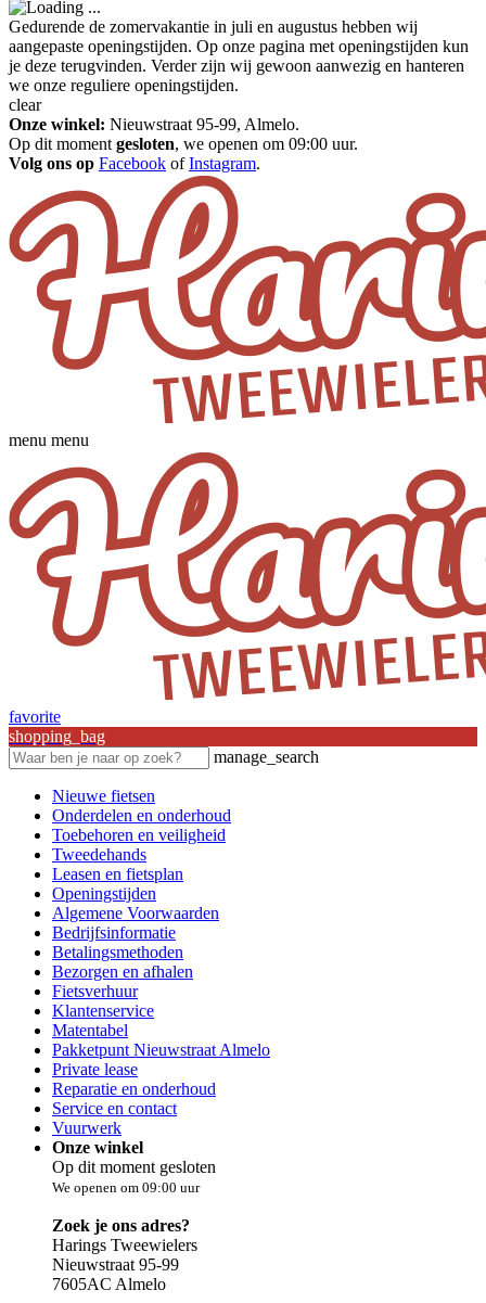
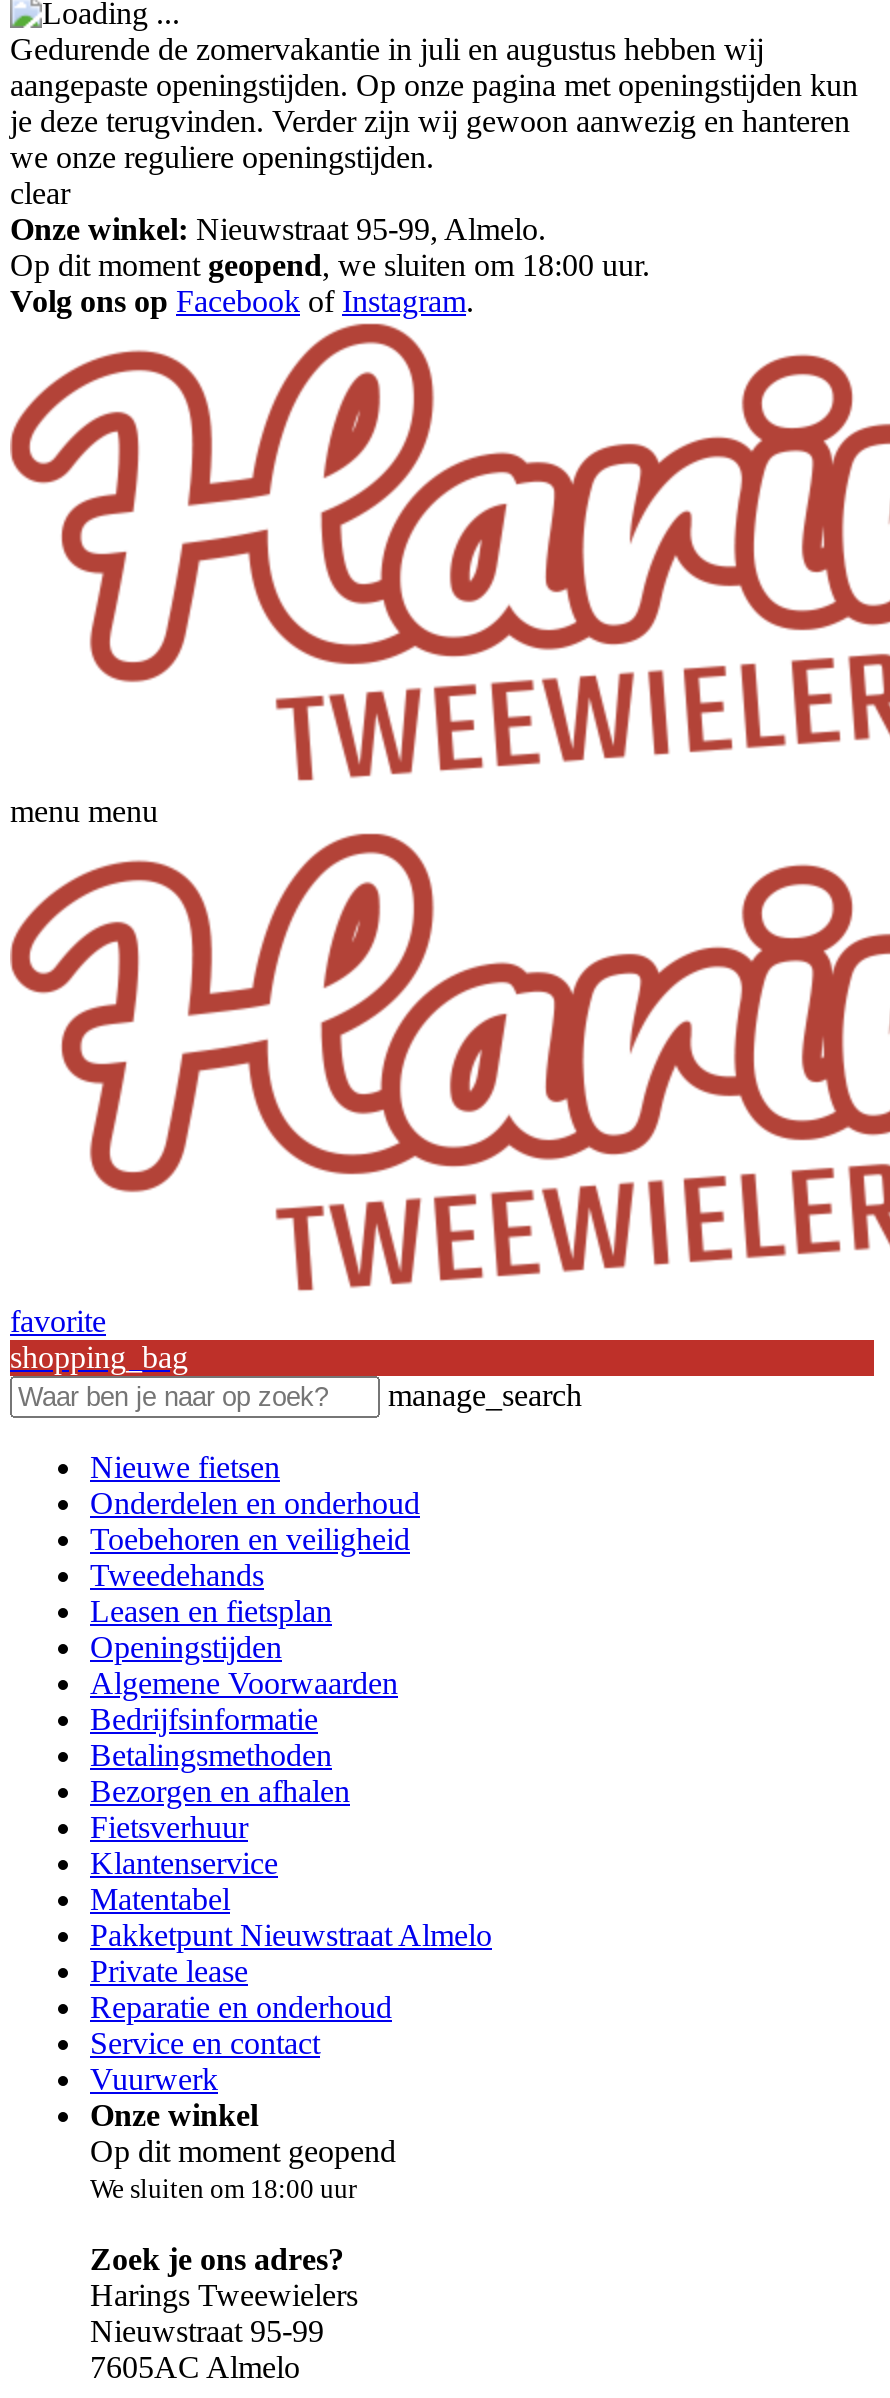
[9,135,358,153] Op dit moment gesloten, we openen om 09:00 uur. -> [10,248,650,282] Op dit moment geopend, we sluiten om 18:00 uur.
[52,1158,216,1176] Op dit moment gesloten -> [90,2134,396,2168] Op dit moment geopend
[52,1179,200,1196] We openen om 09:00 uur -> [90,2174,356,2204] We sluiten om 18:00 uur

